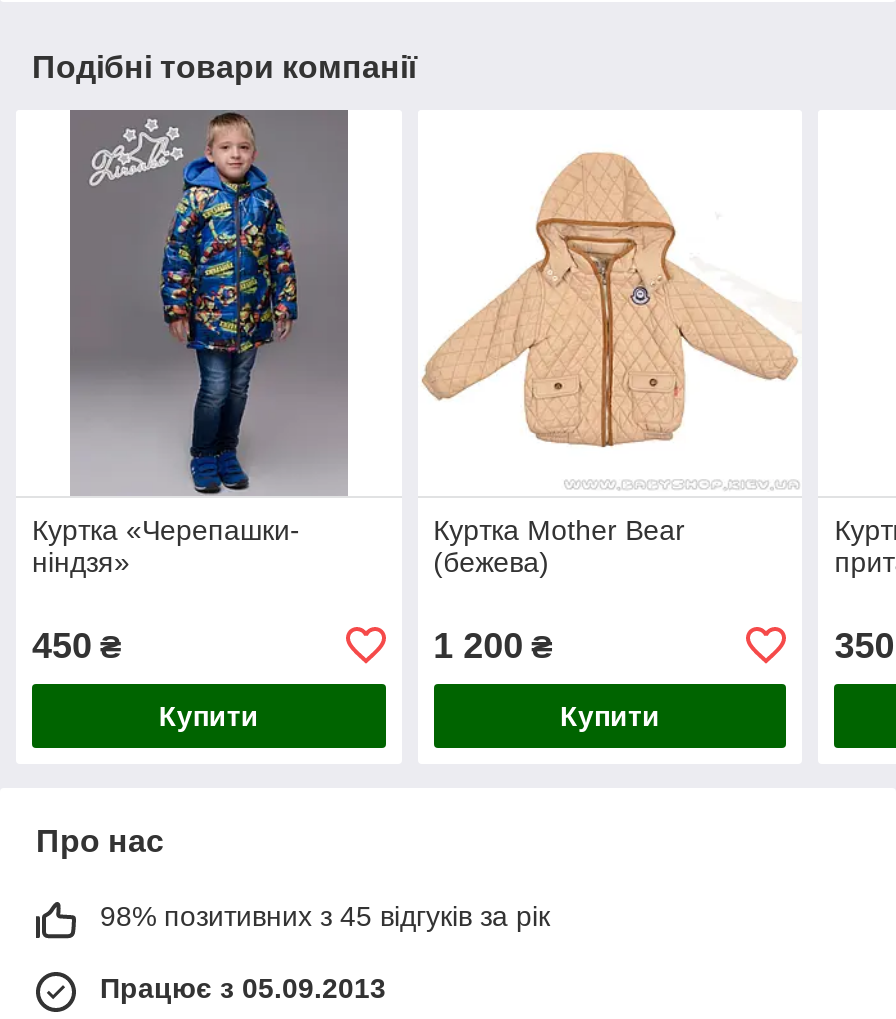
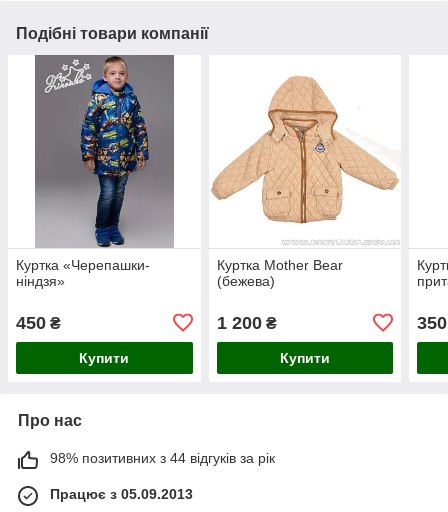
[100,900,550,932] 98% позитивних з 45 відгуків за рік -> [50,450,275,466] 98% позитивних з 44 відгуків за рік

